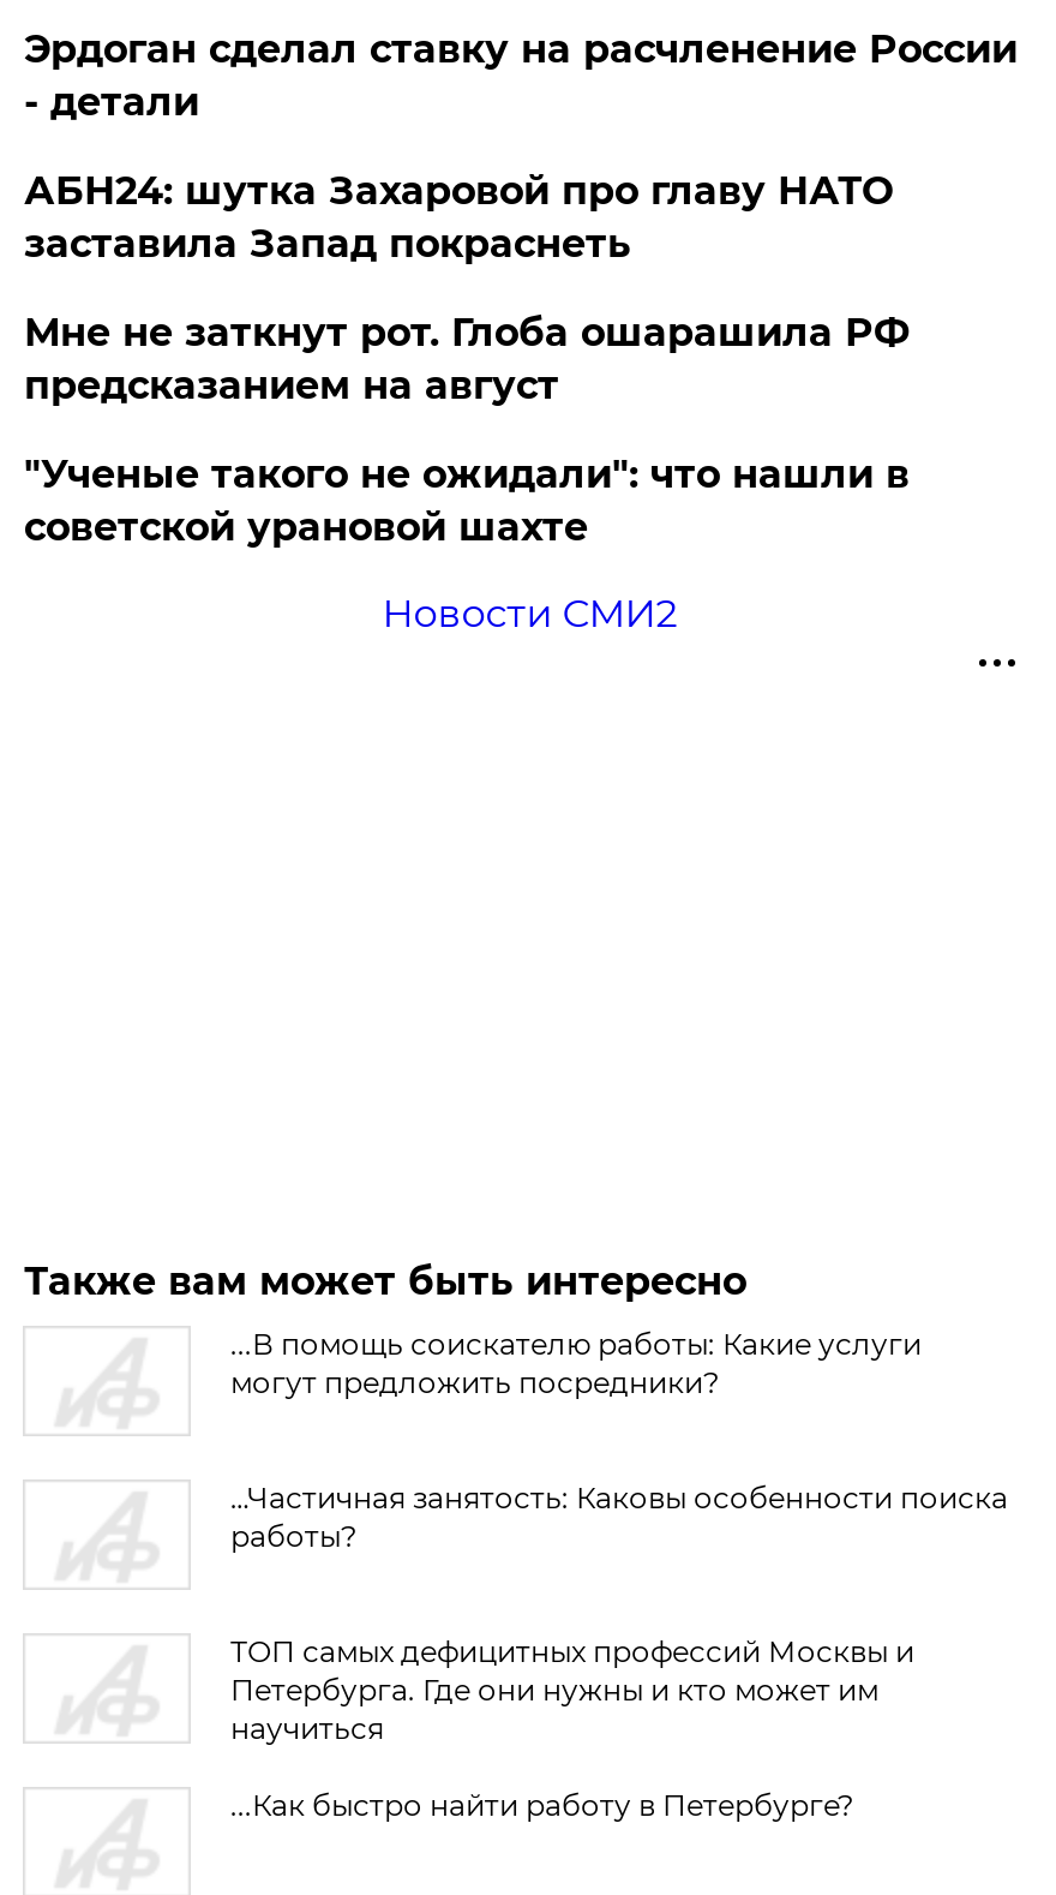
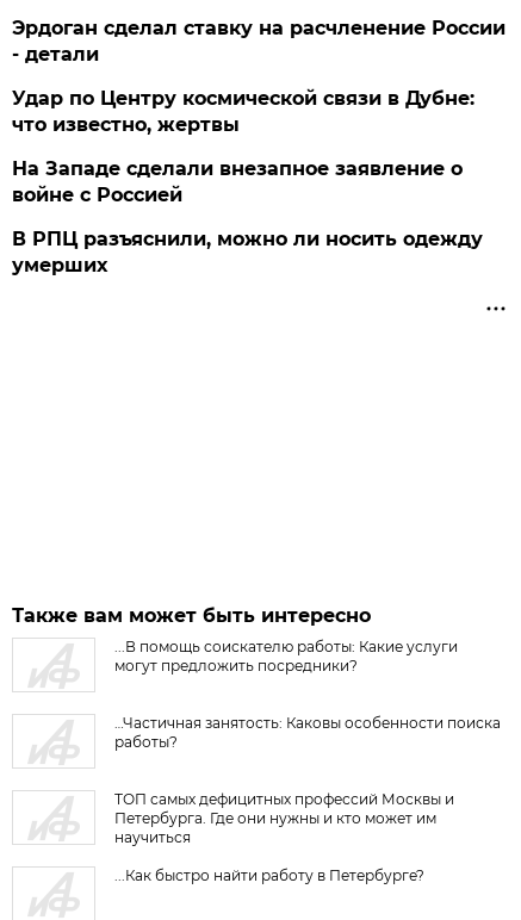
[24,168,909,636] АБН24: шутка Захаровой про главу НАТО | заставила Запад покраснеть | Мне не заткнут рот. Глоба ошарашила РФ | предсказанием на август | "Ученые такого не ожидали": что нашли в | советской урановой шахте | Новости СМИ2 -> [12,87,483,276] Удар по Центру космической связи в Дубне: | что известно, жертвы | На Западе сделали внезапное заявление о | войне с Россией | В РПЦ разъяснили, можно ли носить одежду | умерших

